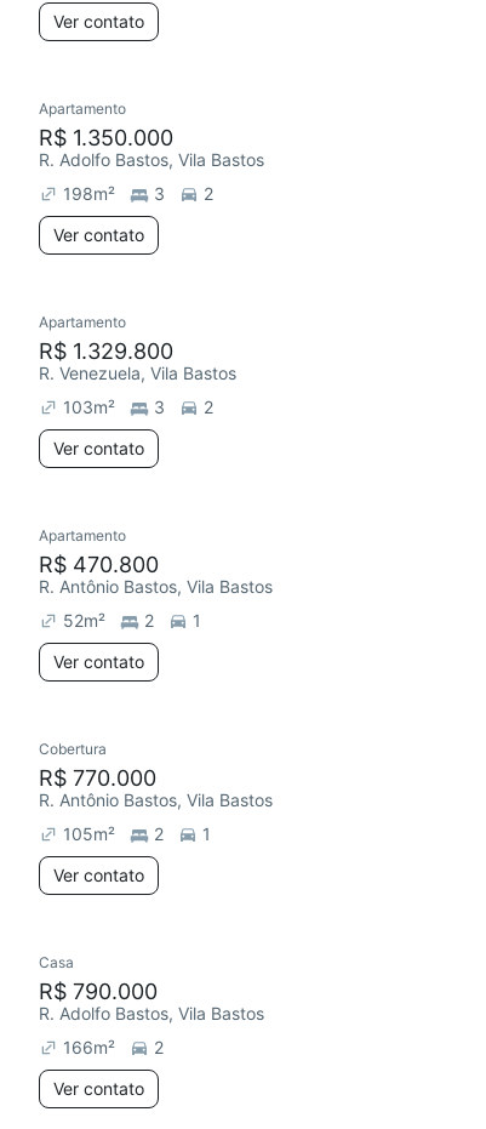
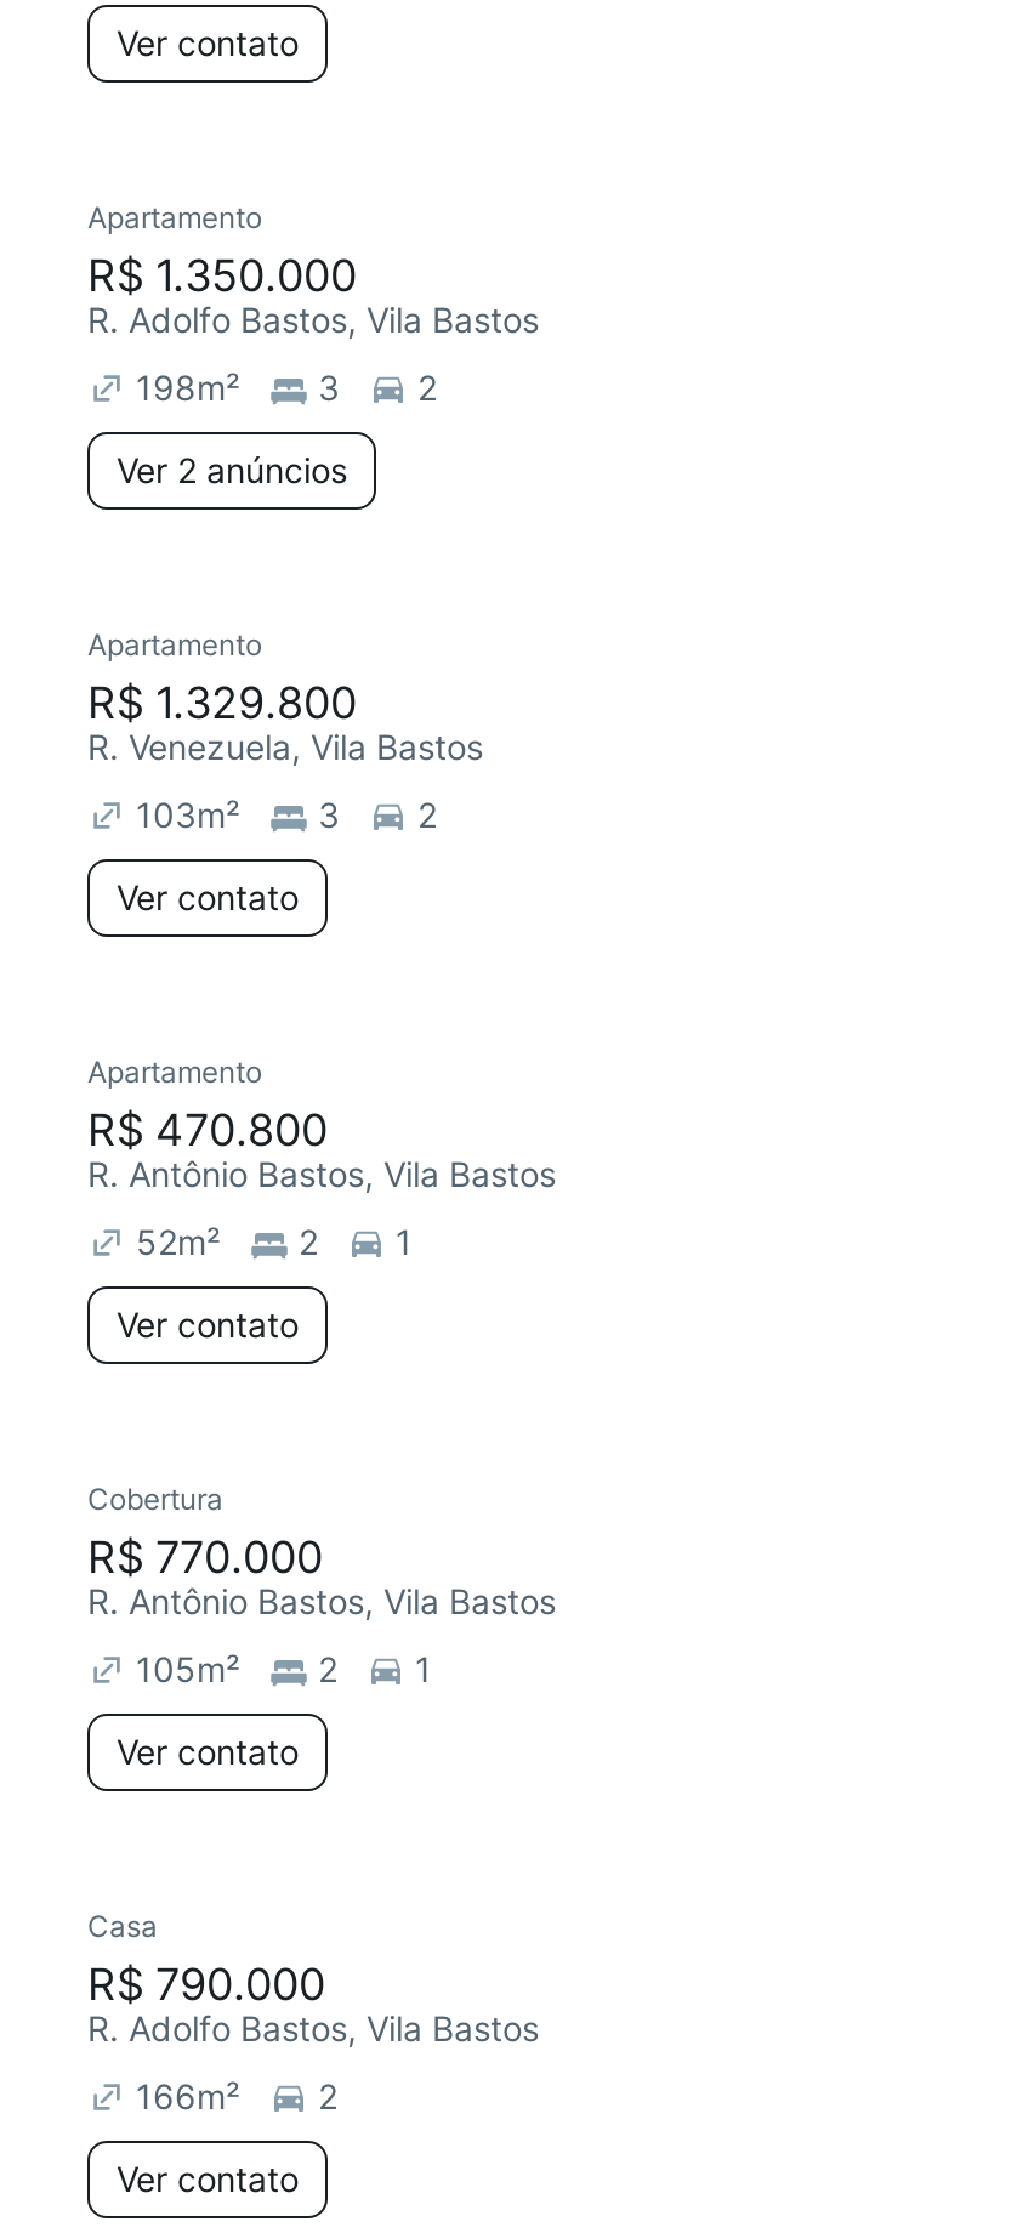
[53,224,144,245] Ver contato -> [117,449,347,490] Ver 2 anúncios

